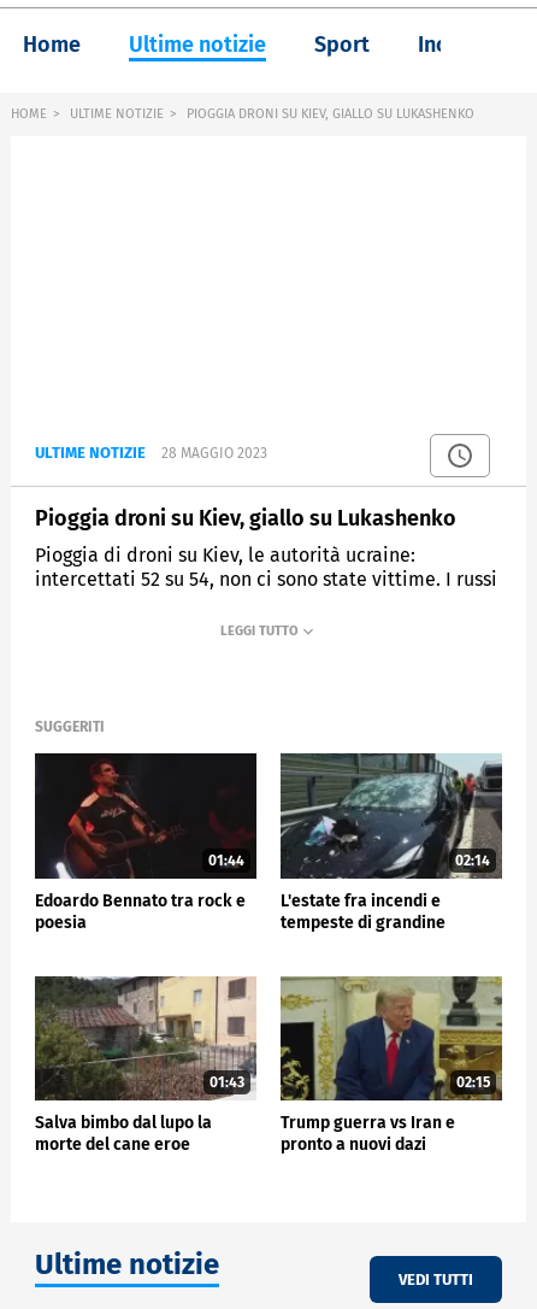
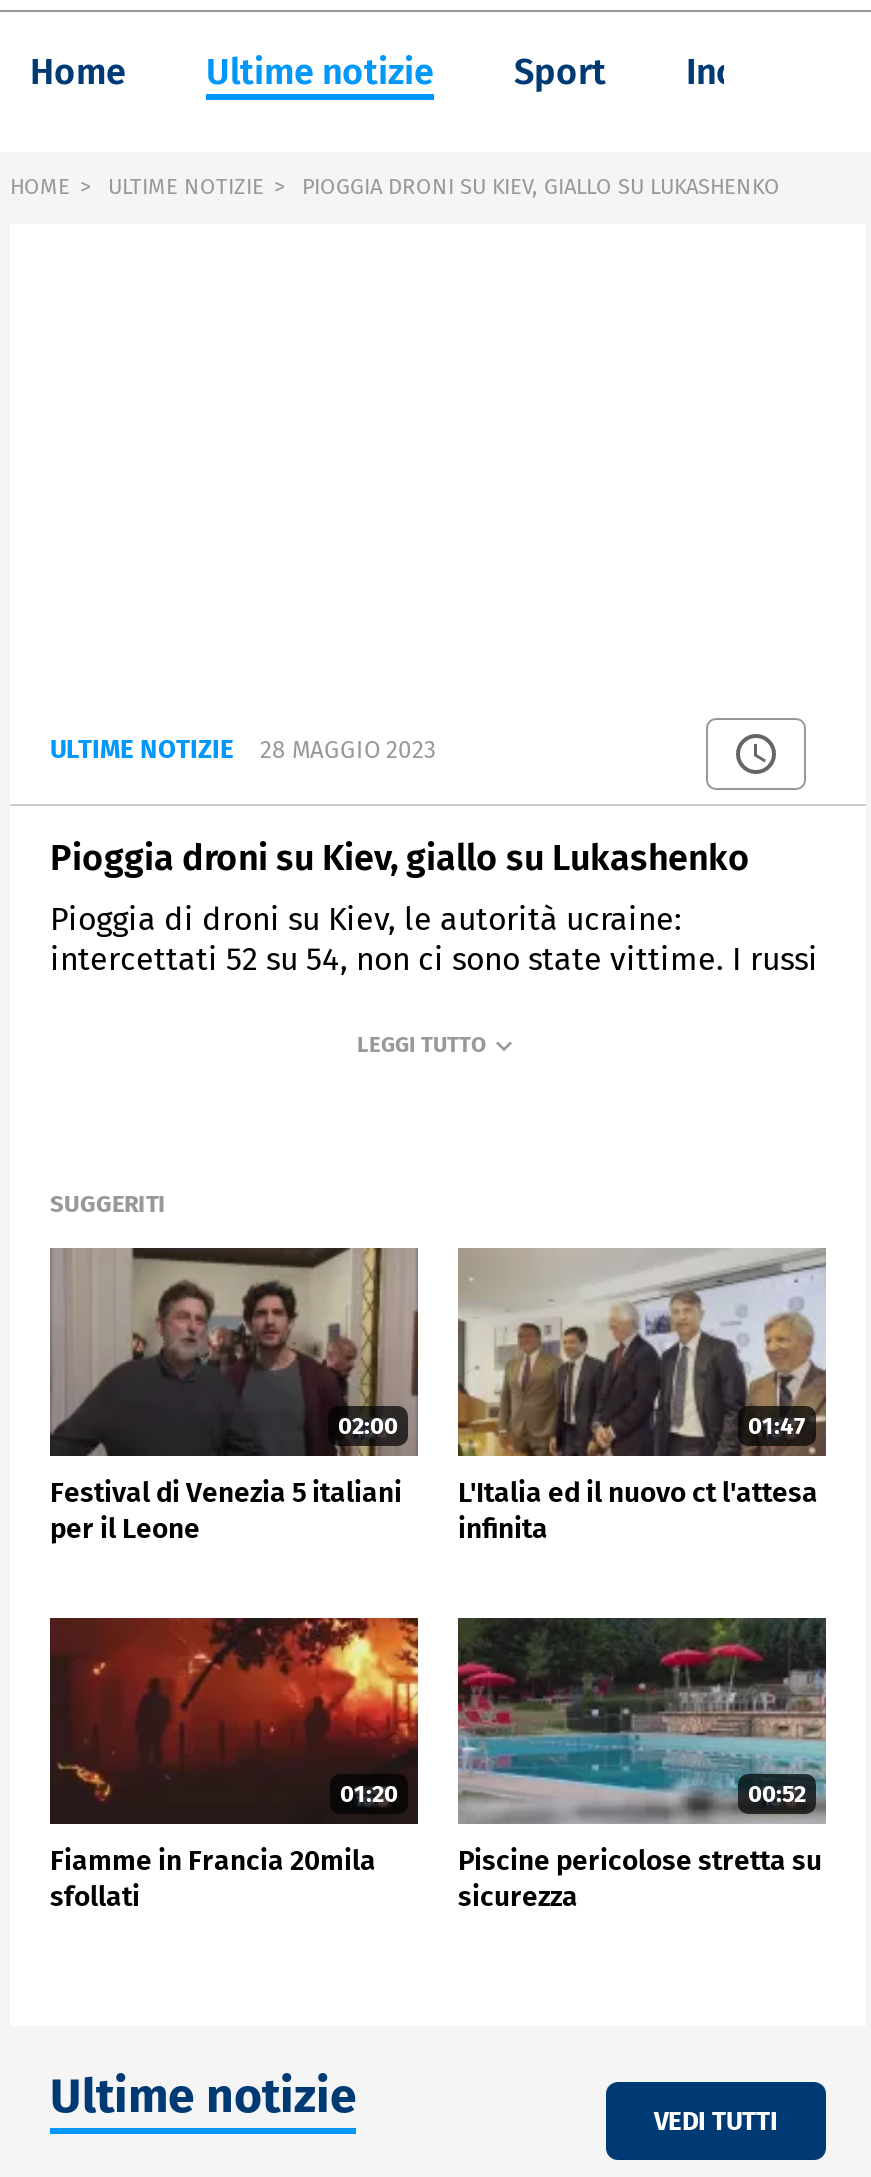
[34,752,256,880] [image] | 01:44 -> [48,1246,420,1458] [image] | 02:00
[279,753,503,880] [image] | 02:14 -> [456,1248,826,1458] [image] | 01:47
[35,891,246,933] Edoardo Bennato tra rock e | poesia -> [50,1476,402,1546] Festival di Venezia 5 italiani | per il Leone
[281,891,445,933] L'estate fra incendi e | tempeste di grandine -> [458,1476,818,1546] L'Italia ed il nuovo ct l'attesa | infinita
[35,975,258,1102] [image] | 01:43 -> [50,1616,420,1826] [image] | 01:20
[279,975,503,1100] [image] | 02:15 -> [456,1616,828,1824] [image] | 00:52
[35,1113,212,1155] Salva bimbo dal lupo la | morte del cane eroe -> [50,1845,376,1915] Fiamme in Francia 20mila | sfollati
[281,1113,455,1155] Trump guerra vs Iran e | pronto a nuovi dazi -> [458,1845,822,1915] Piscine pericolose stretta su | sicurezza

